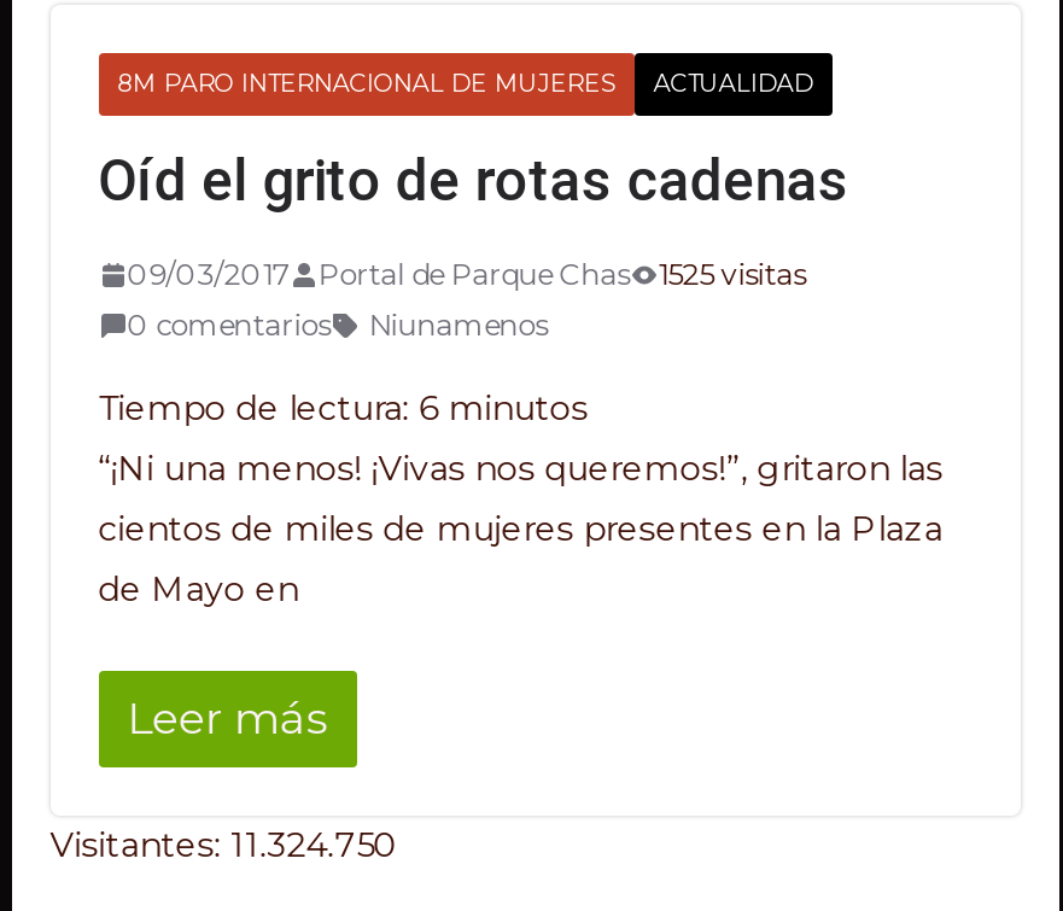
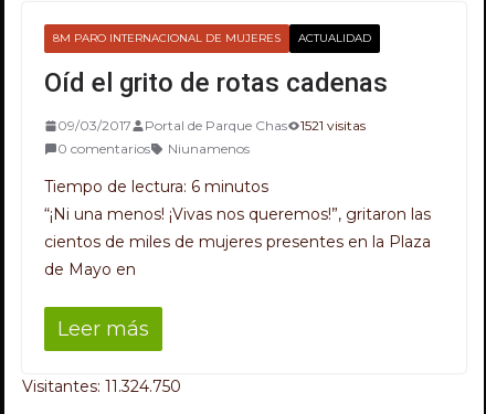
[127,256,805,292] 09/03/2017 Portal de Parque Chas 1525 visitas -> [57,117,365,134] 09/03/2017 Portal de Parque Chas 1521 visitas

